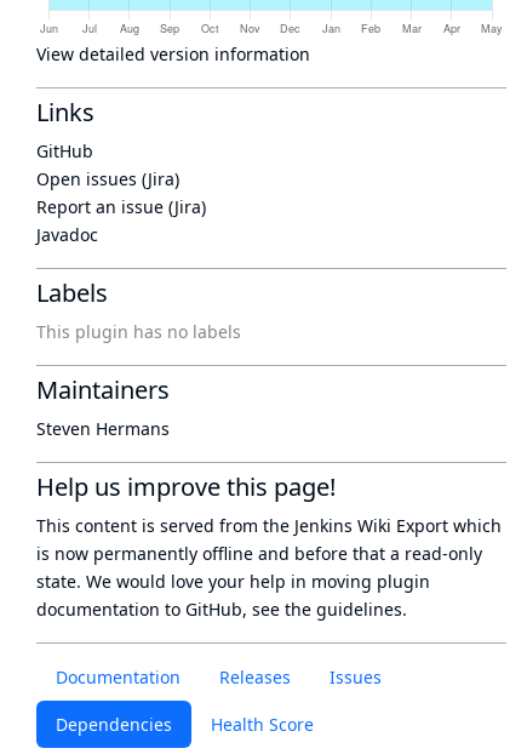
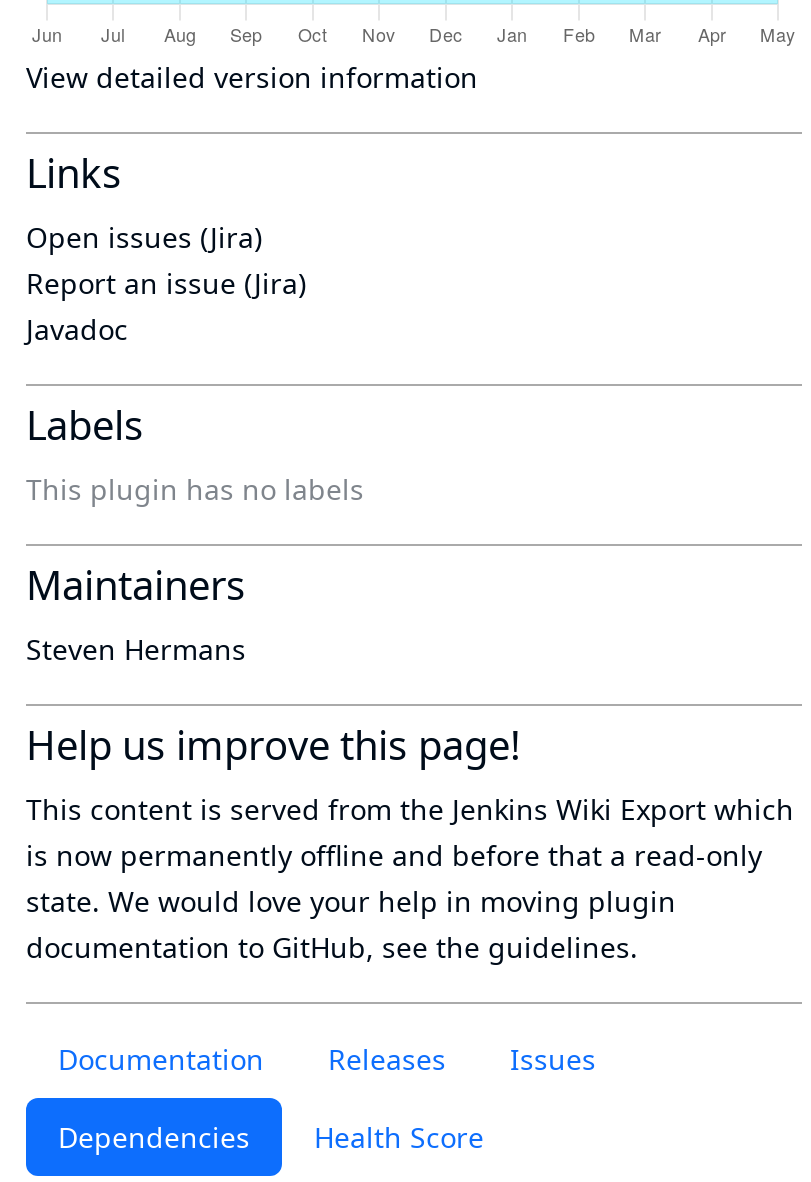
[36,139,93,162] GitHub -> none

